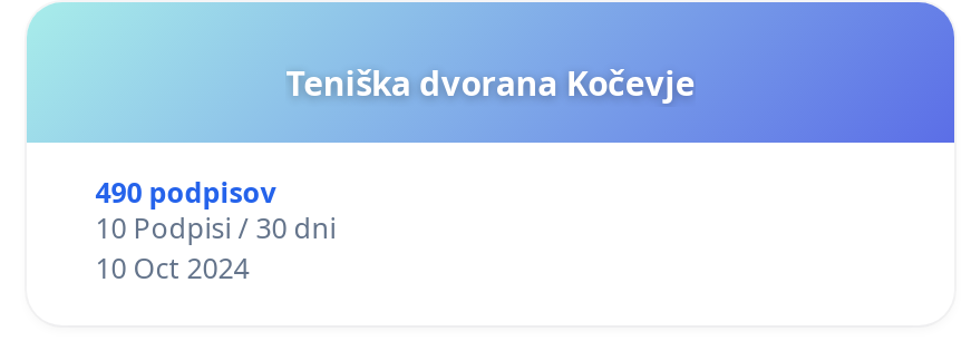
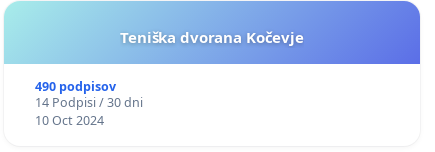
[95,208,336,246] 10 Podpisi / 30 dni -> [35,93,143,110] 14 Podpisi / 30 dni

